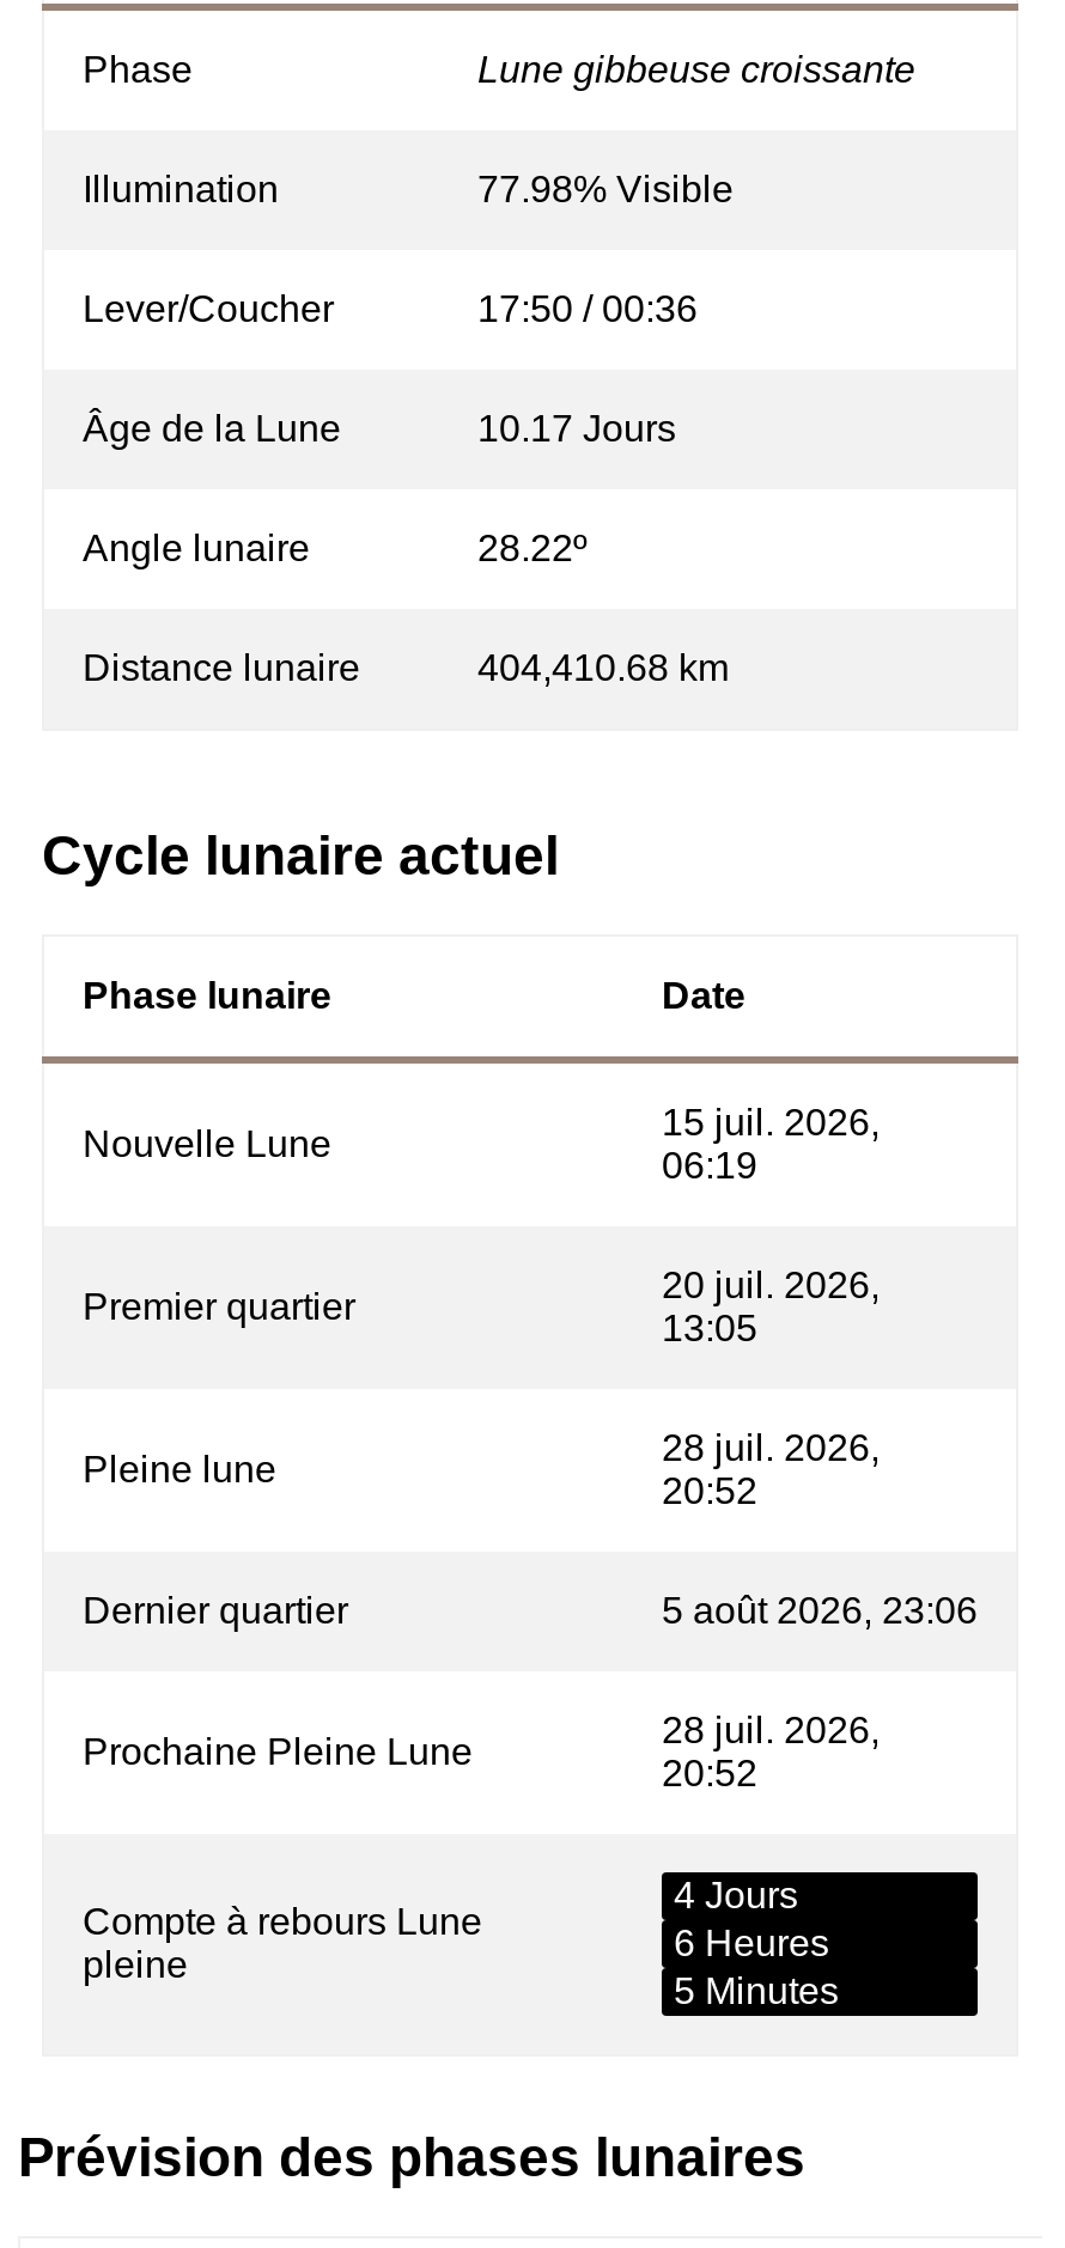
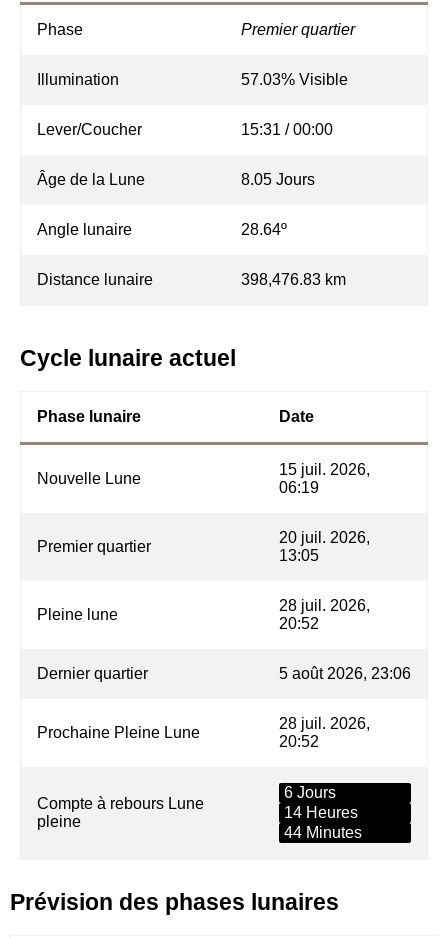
[477,48,915,89] Lune gibbeuse croissante -> [241,21,355,38] Premier quartier
[477,168,734,209] 77.98% Visible -> [241,71,348,88] 57.03% Visible
[477,288,698,328] 17:50 / 00:36 -> [241,121,333,138] 15:31 / 00:00
[477,407,676,448] 10.17 Jours -> [241,171,315,188] 8.05 Jours
[477,527,588,568] 28.22º -> [241,221,287,238] 28.64º
[477,647,729,687] 404,410.68 km -> [241,271,346,288] 398,476.83 km
[674,1874,798,1915] 4 Jours -> [284,784,336,801] 6 Jours
[674,1922,829,1963] 6 Heures -> [284,804,358,821] 14 Heures
[674,1970,839,2011] 5 Minutes -> [284,824,362,841] 44 Minutes

